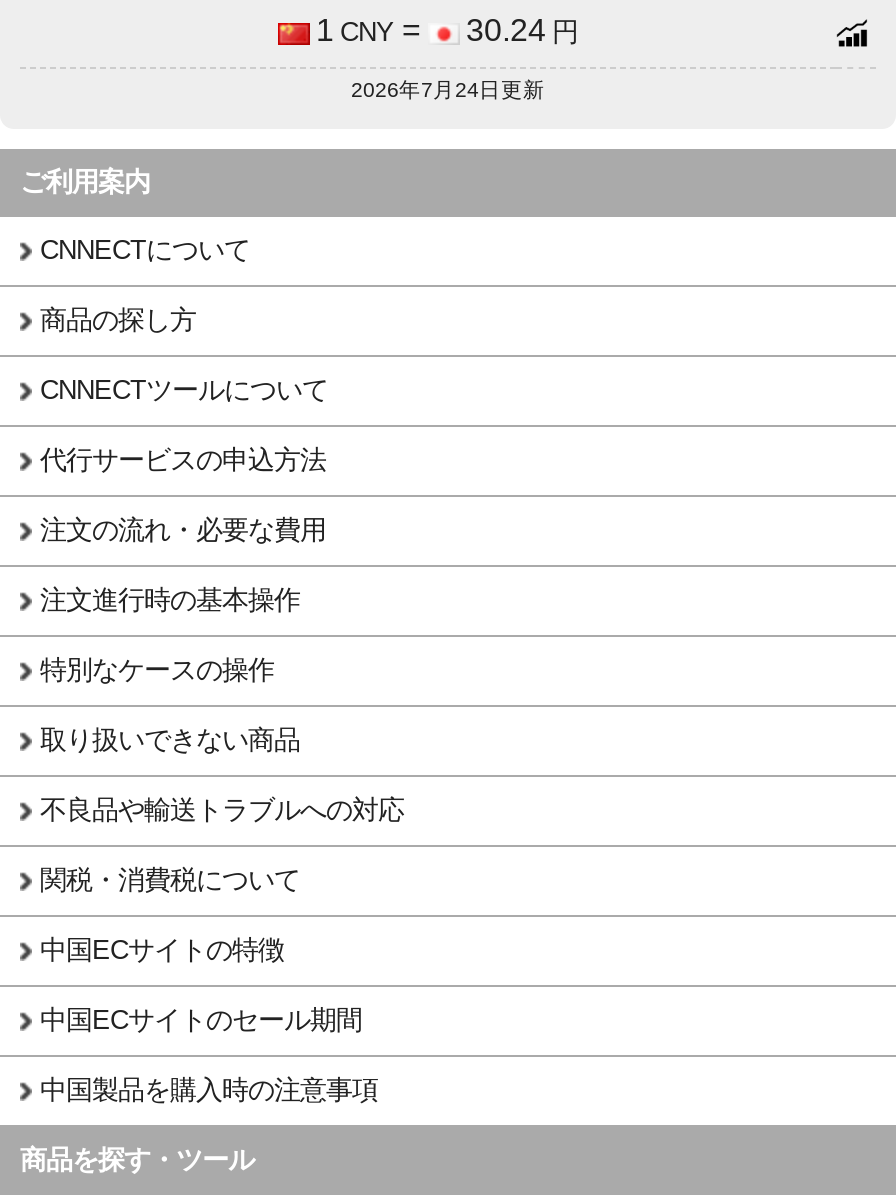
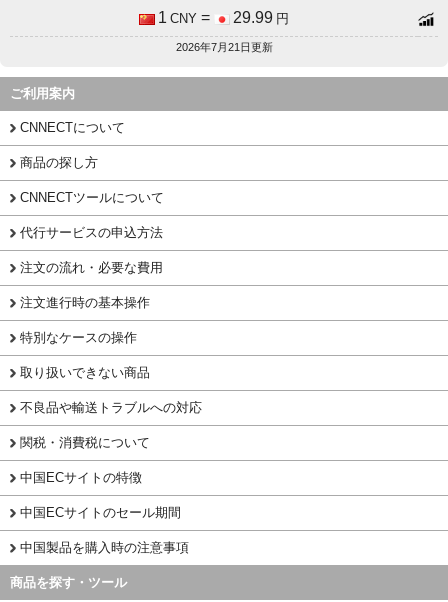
[316,14,578,48] 1 CNY = 30.24 円 -> [158,9,289,26] 1 CNY = 29.99 円
[351,78,545,102] 2026年7月24日更新 -> [175,41,272,53] 2026年7月21日更新

